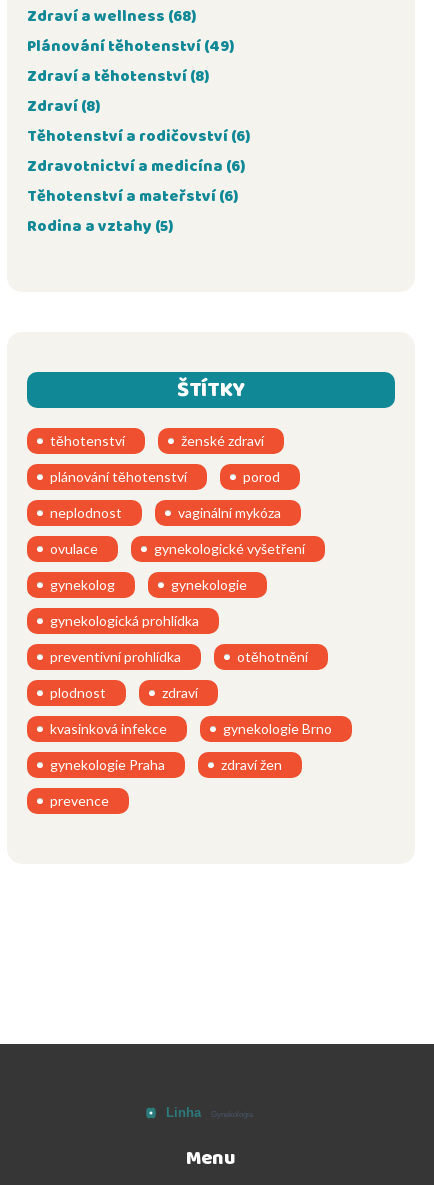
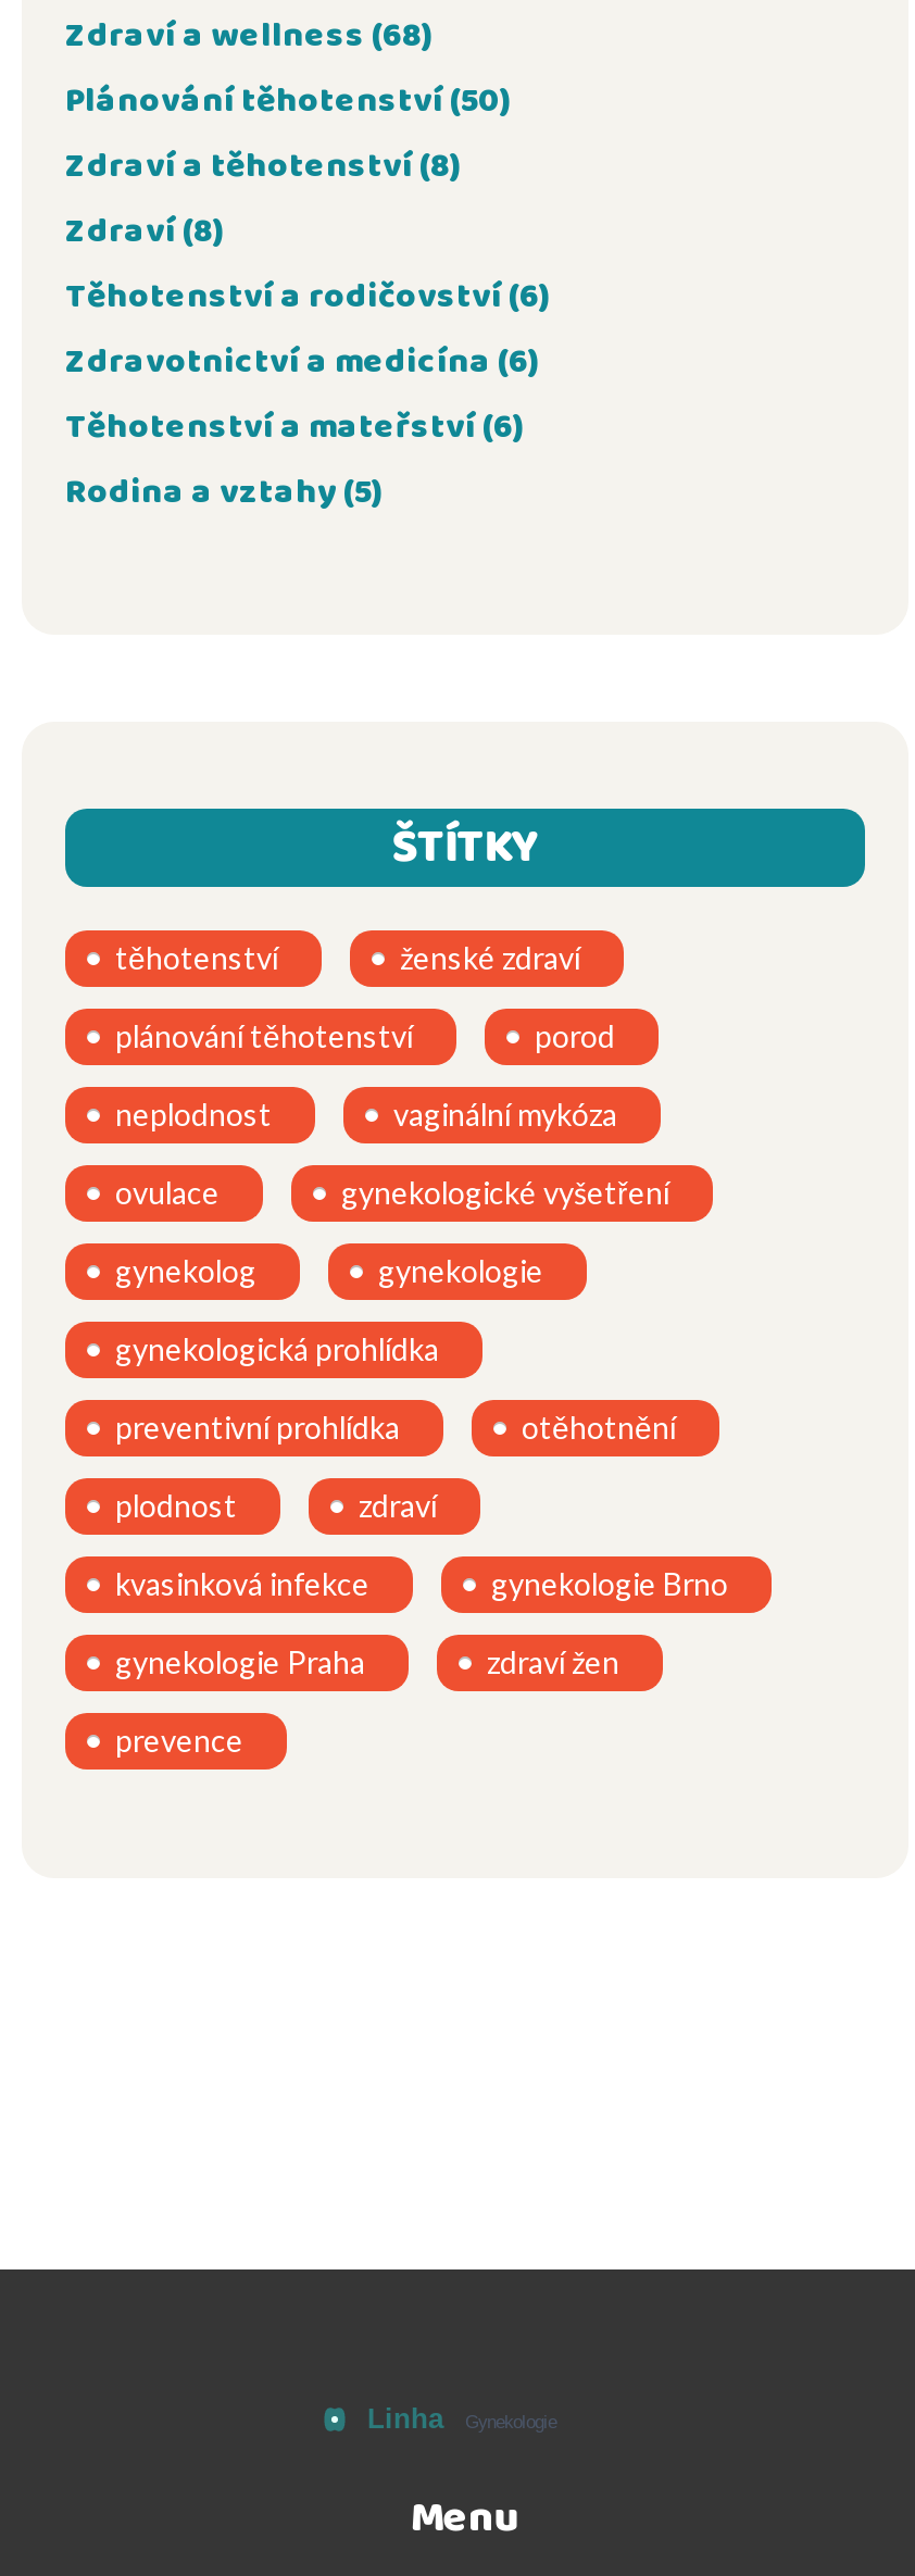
[27,34,234,59] Plánování těhotenství(49) -> [65,74,511,128] Plánování těhotenství(50)

